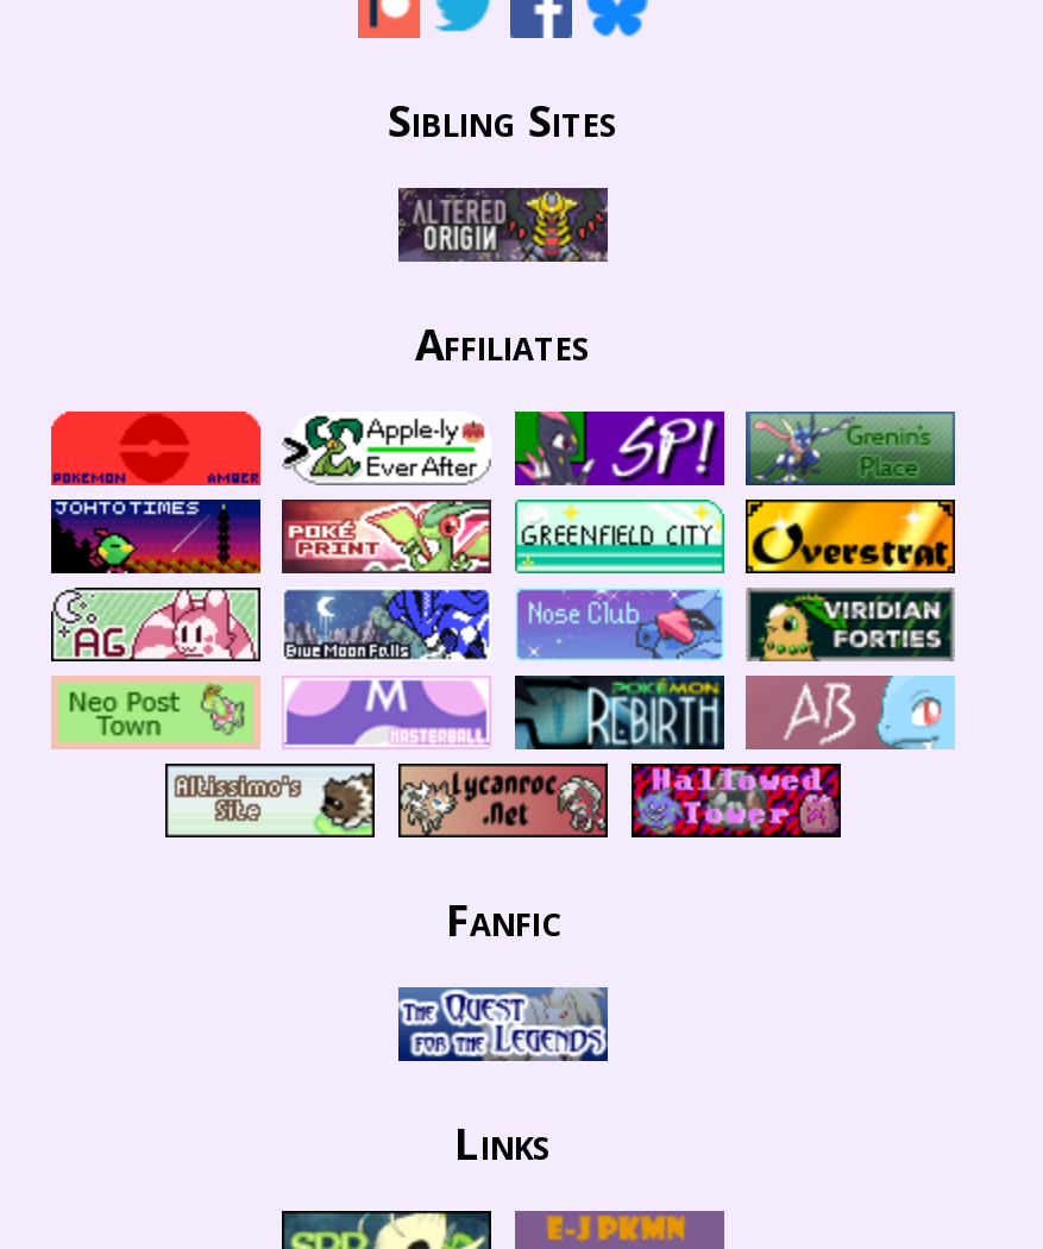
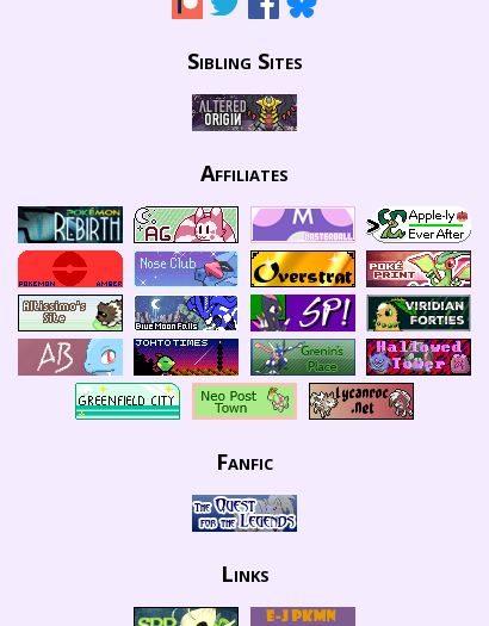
[49,409,957,840] [image] -> [17,205,472,421] [image]

